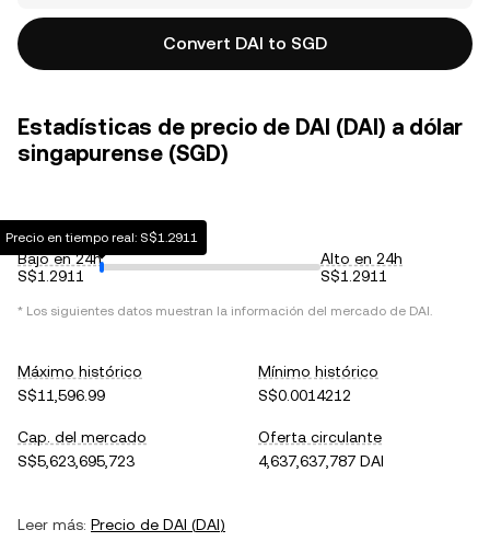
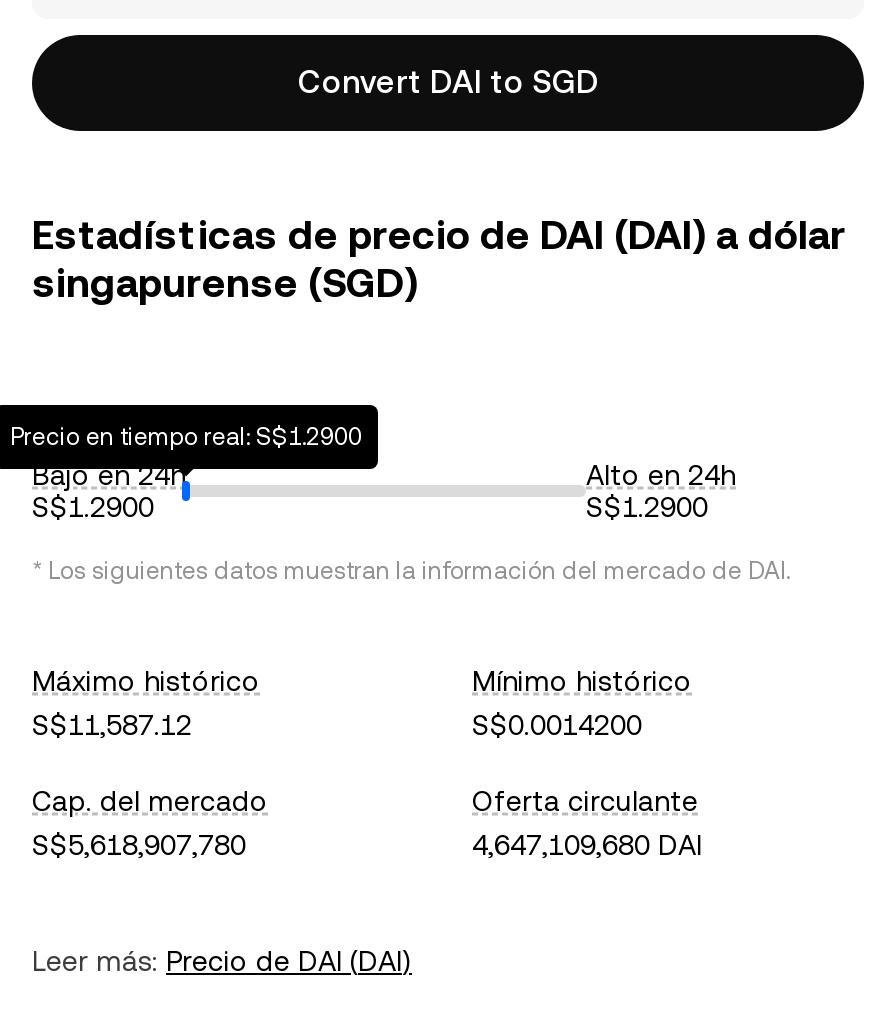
[5,230,198,245] Precio en tiempo real: S$1.2911 -> [10,423,362,451] Precio en tiempo real: S$1.2900
[18,267,84,285] S$1.2911 -> [32,491,154,523] S$1.2900
[320,267,387,285] S$1.2911 -> [586,491,708,523] S$1.2900
[18,387,105,404] S$11,596.99 -> [32,709,192,741] S$11,587.12
[258,387,351,404] S$0.0014212 -> [472,709,642,741] S$0.0014200
[18,452,135,470] S$5,623,695,723 -> [32,829,246,861] S$5,618,907,780
[258,452,384,470] 4,637,637,787 DAI -> [472,829,702,861] 4,647,109,680 DAI

